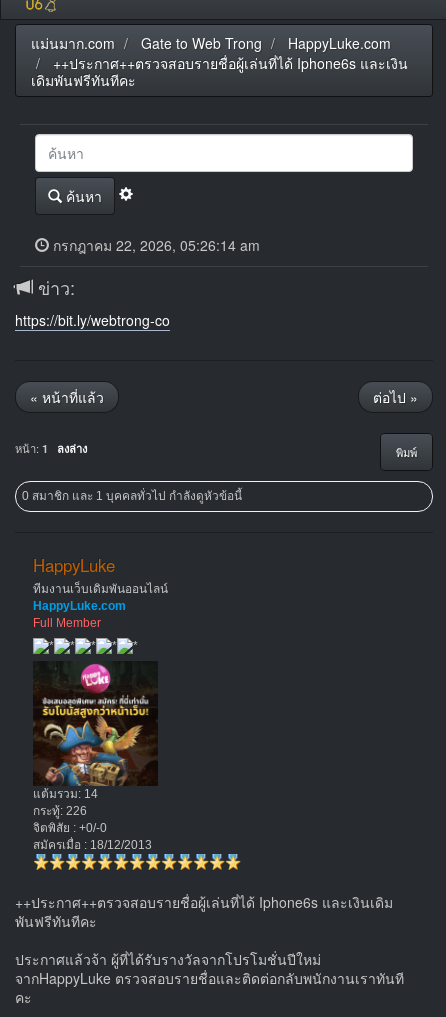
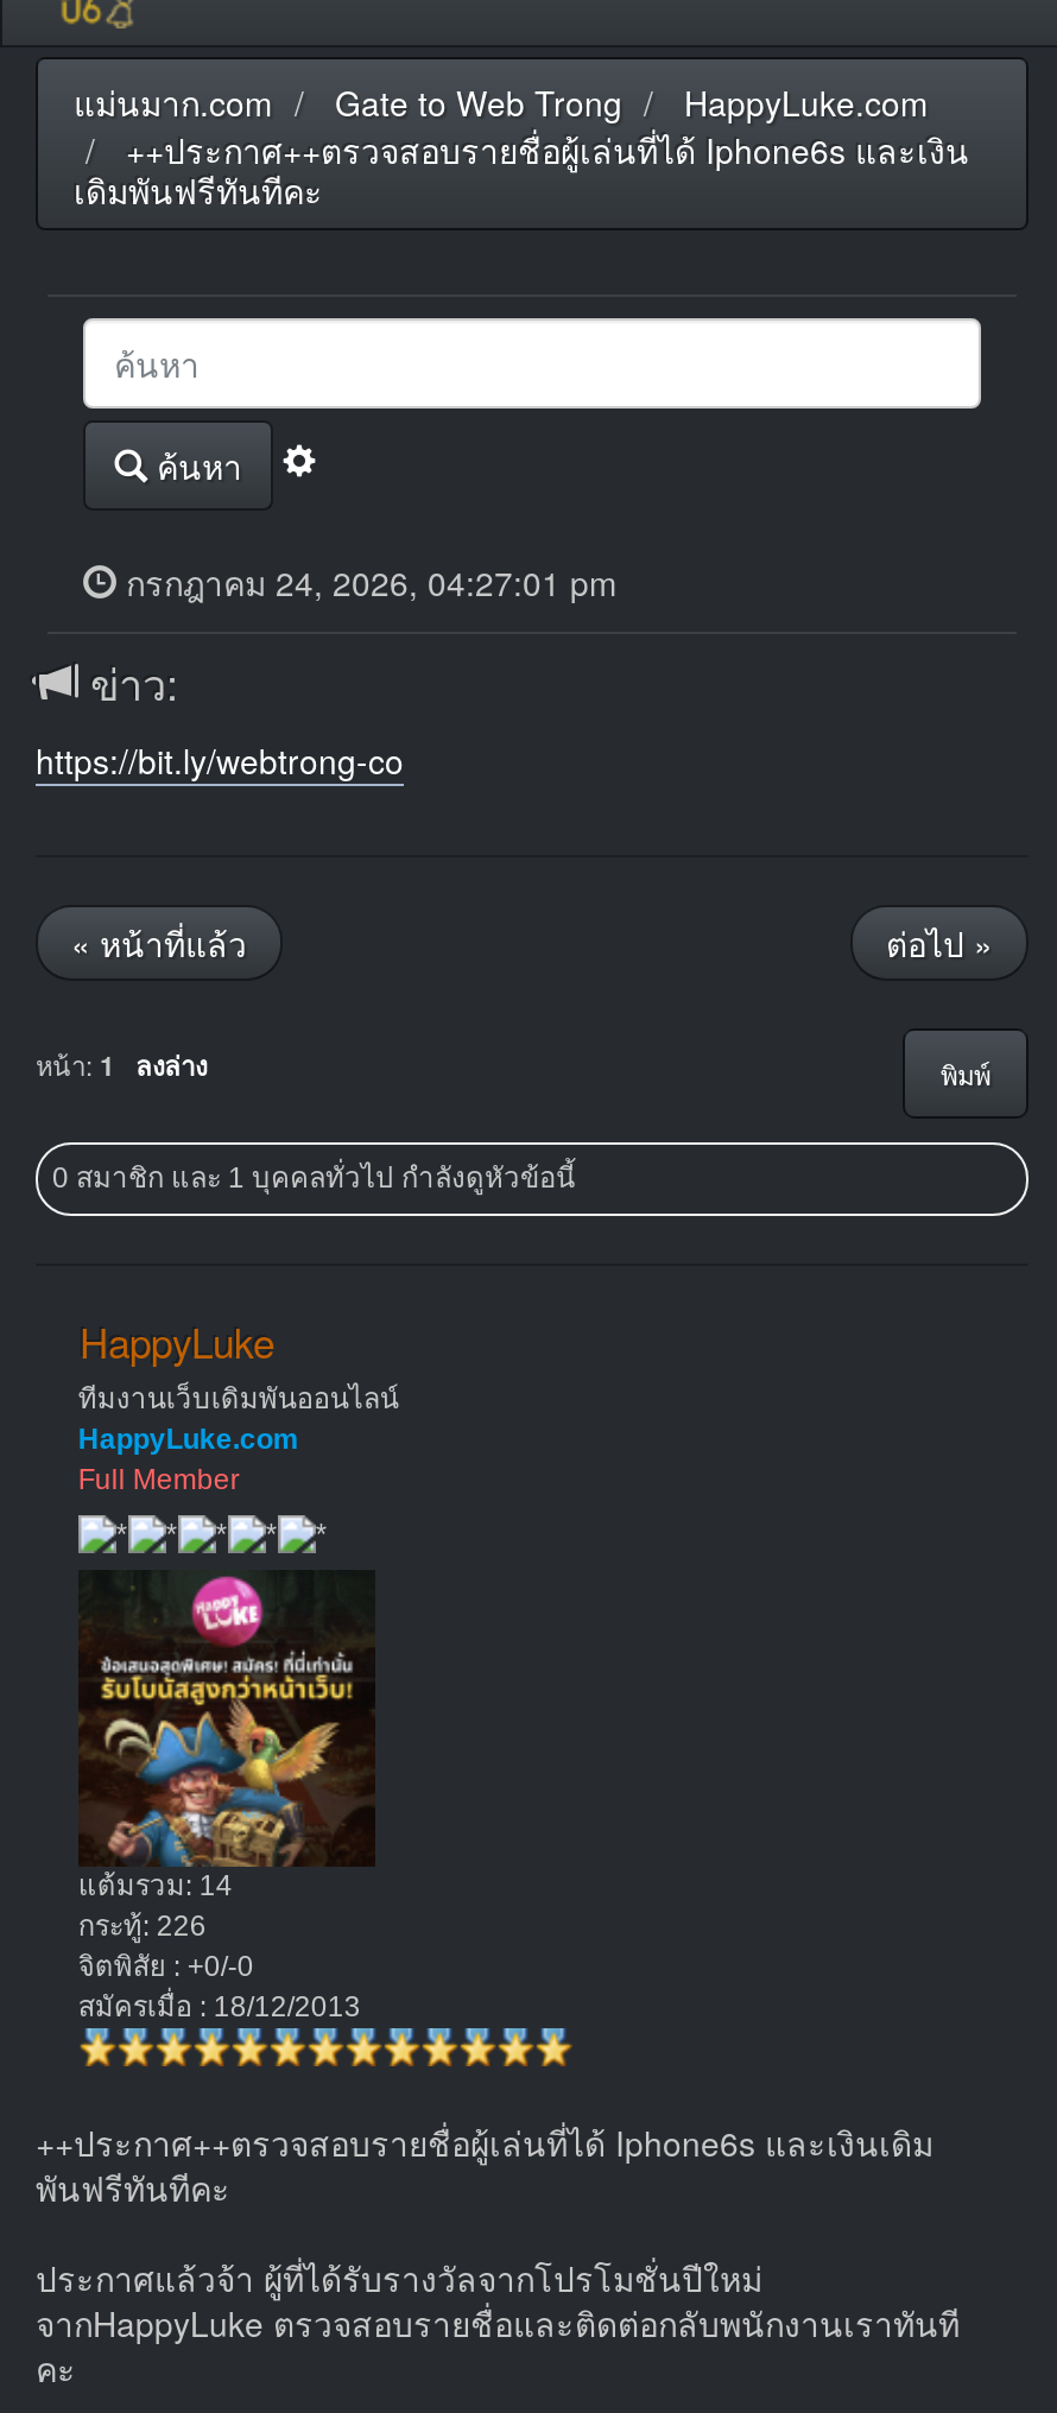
[49,235,260,255] กรกฎาคม 22, 2026, 05:26:14 am -> [116,558,618,606] กรกฎาคม 24, 2026, 04:27:01 pm

